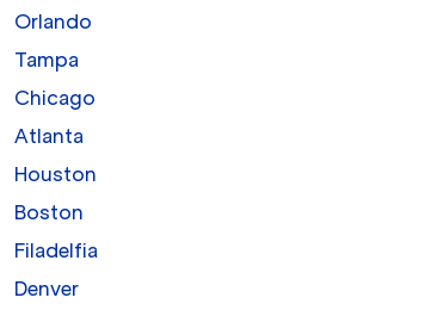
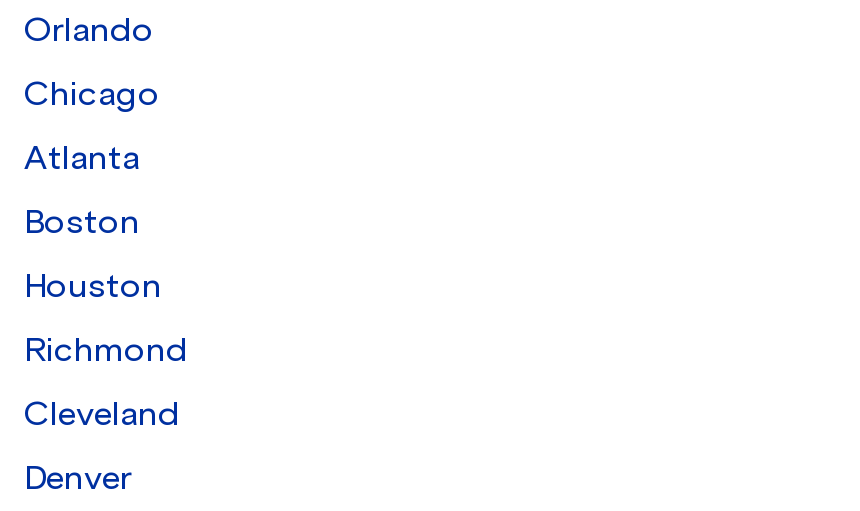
[14,48,79,72] Tampa -> none
moved [14,86,95,148] -> [24,73,160,177]: Chicago | Atlanta
none -> [24,329,188,369] Richmond
moved [14,200,84,224] -> [24,201,140,241]: Boston
[14,238,98,262] Filadelfia -> [24,393,180,433] Cleveland

